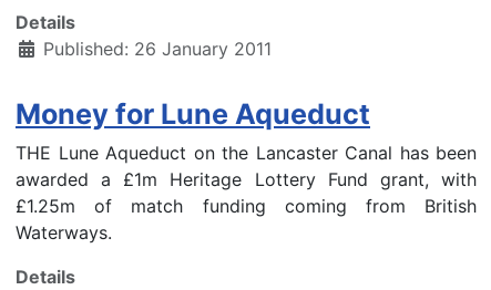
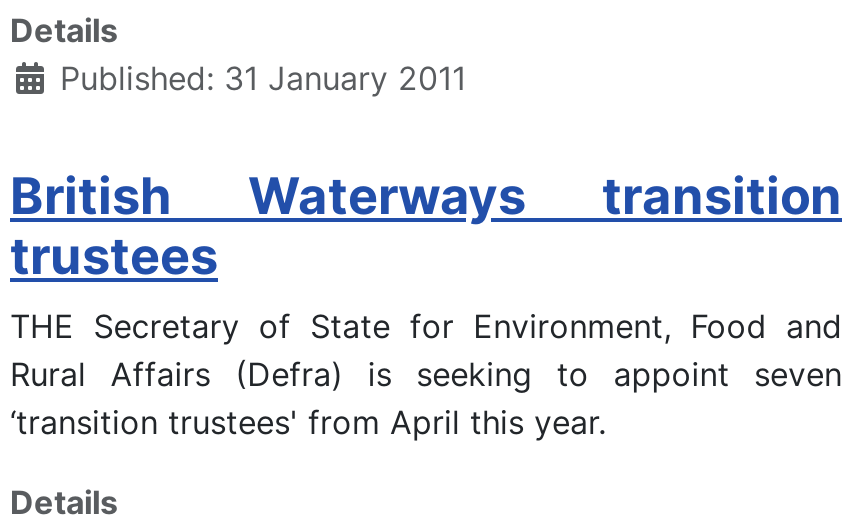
[43,38,272,60] Published: 26 January 2011 -> [60,58,466,98] Published: 31 January 2011
[16,97,477,244] Money for Lune Aqueduct | THE Lune Aqueduct on the Lancaster Canal has been | awarded a £1m Heritage Lottery Fund grant, with | £1.25m of match funding coming from British | Waterways. -> [10,166,842,442] British Waterways transition | trustees | THE Secretary of State for Environment, Food and | Rural Affairs (Defra) is seeking to appoint seven | ‘transition trustees' from April this year.

